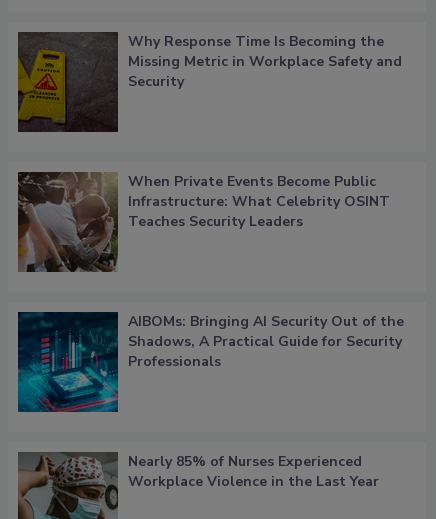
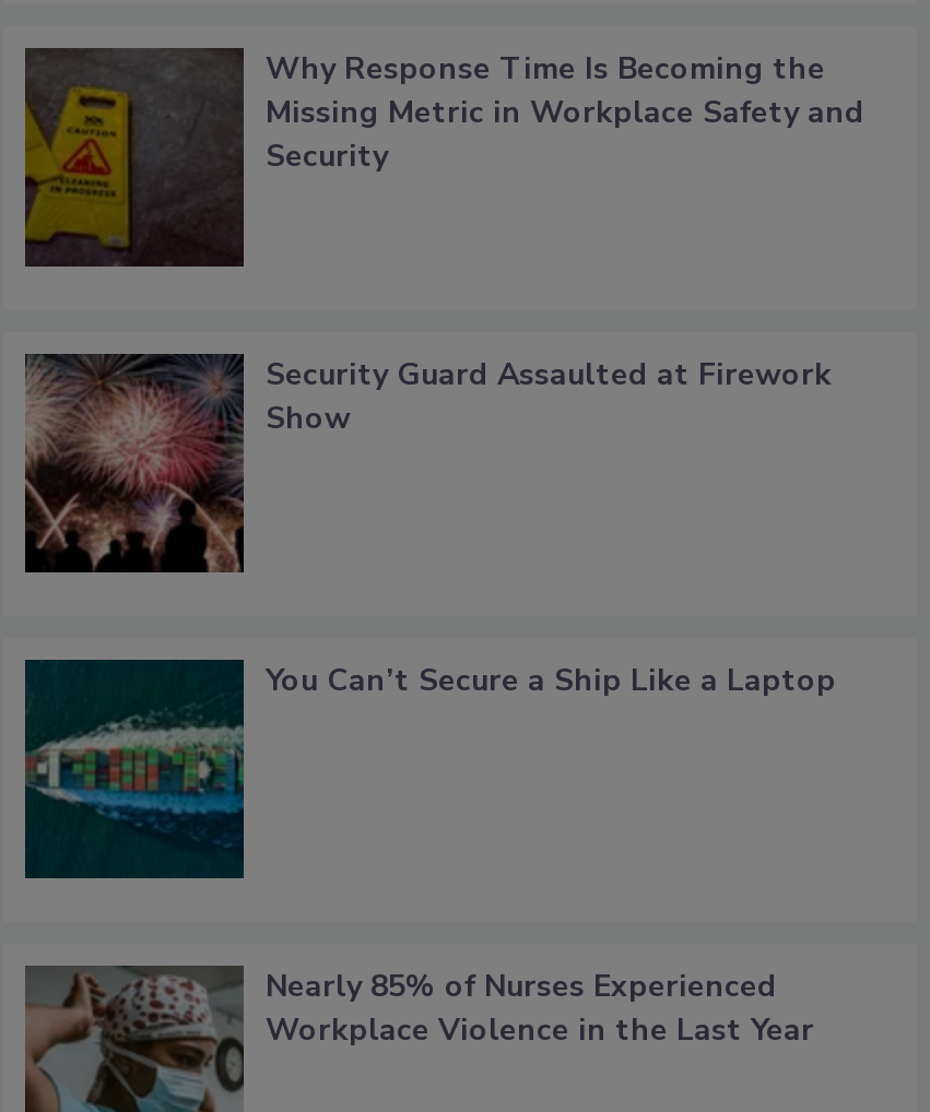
[17,172,390,273] [image] | When Private Events Become Public | Infrastructure: What Celebrity OSINT | Teaches Security Leaders -> [23,352,832,575] [image] | Security Guard Assaulted at Firework | Show
[17,312,404,413] [image] | AIBOMs: Bringing AI Security Out of the | Shadows, A Practical Guide for Security | Professionals -> [23,660,836,880] [image] | You Can’t Secure a Ship Like a Laptop

